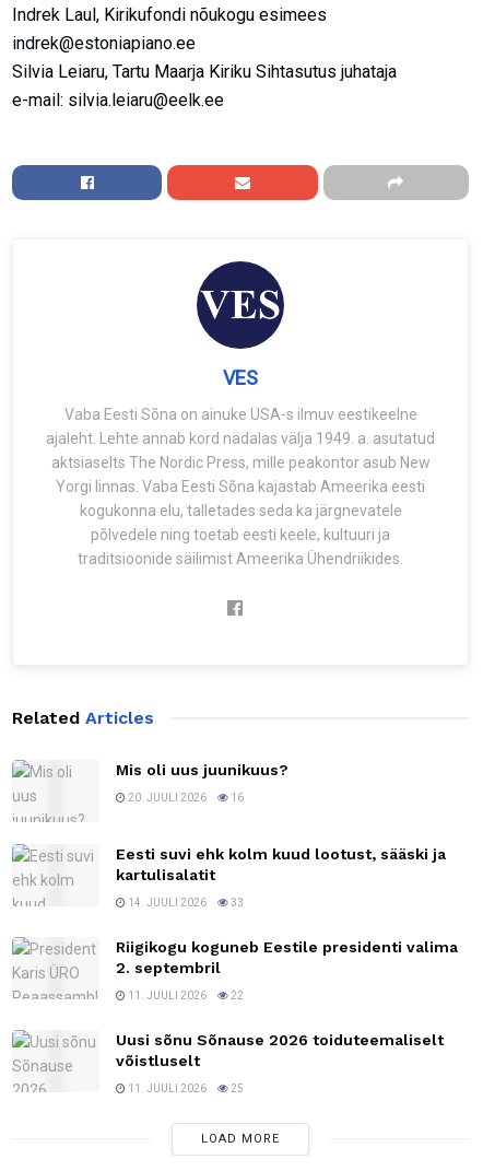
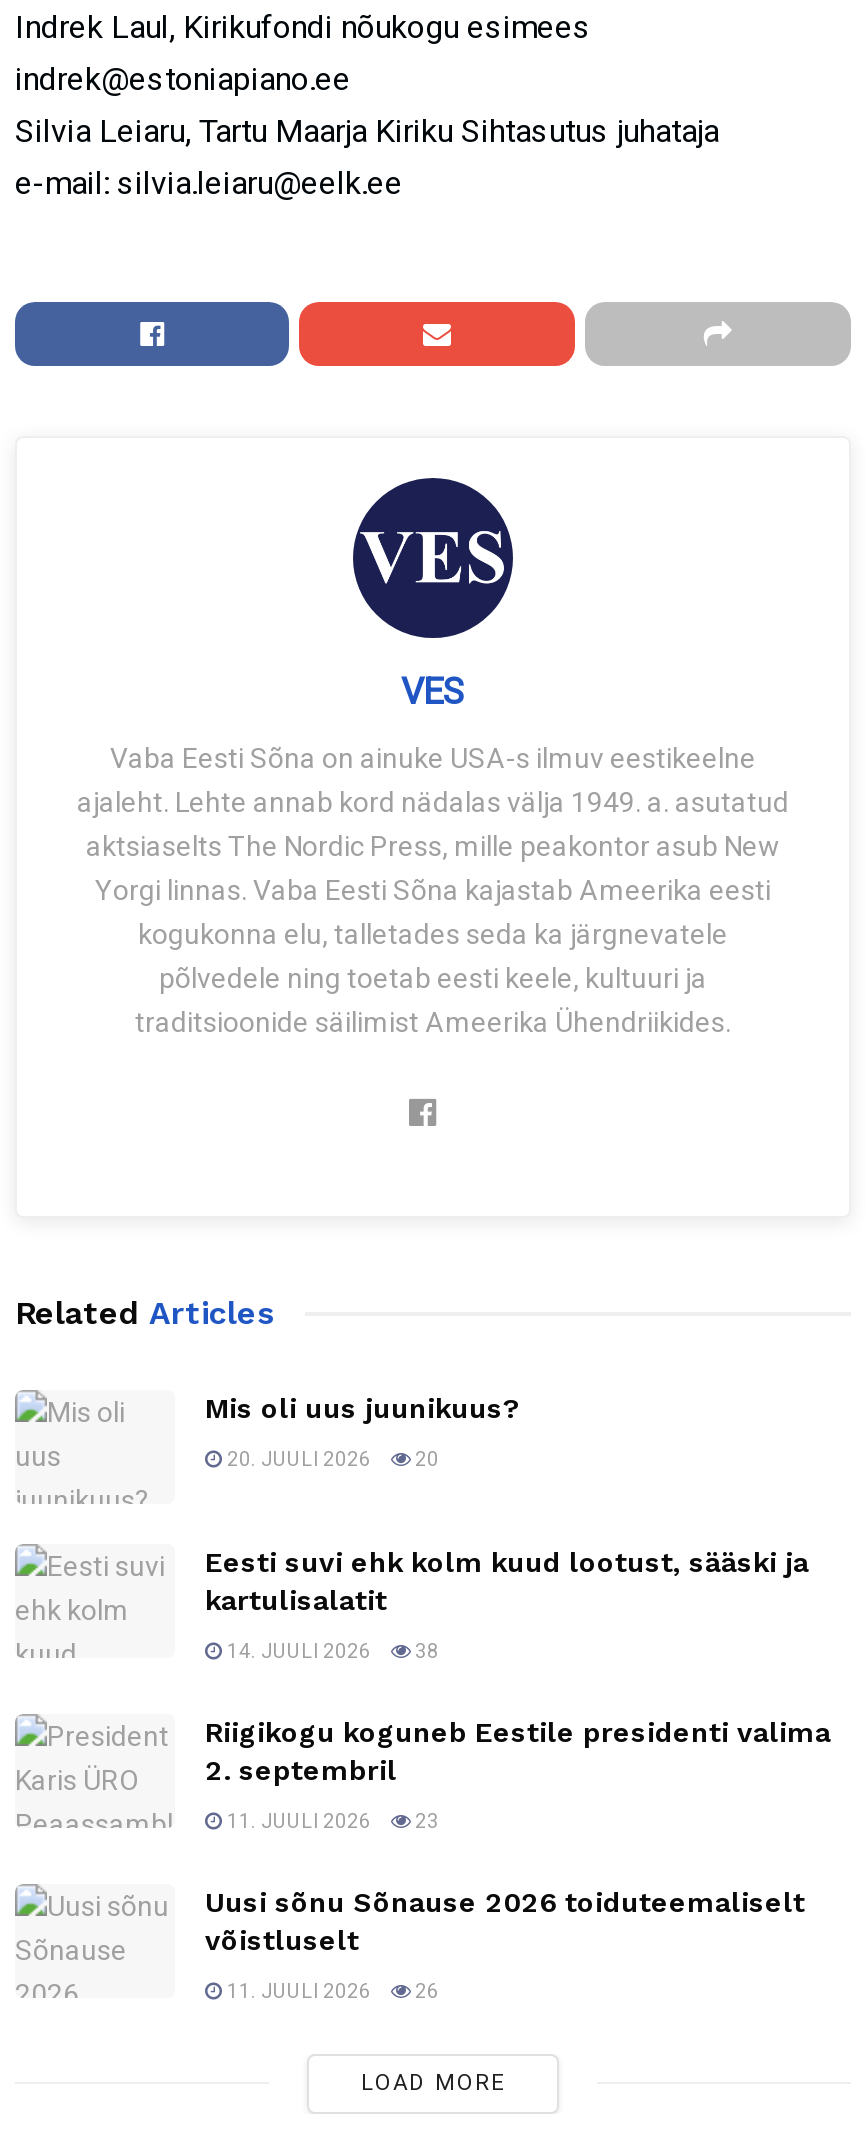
[126,791,244,803] 20. JUULI 2026 16 -> [223,1448,439,1470] 20. JUULI 2026 20
[126,897,244,909] 14. JUULI 2026 33 -> [223,1640,439,1662] 14. JUULI 2026 38
[126,990,244,1002] 11. JUULI 2026 22 -> [223,1810,439,1832] 11. JUULI 2026 23
[126,1082,244,1094] 11. JUULI 2026 25 -> [223,1980,439,2002] 11. JUULI 2026 26

